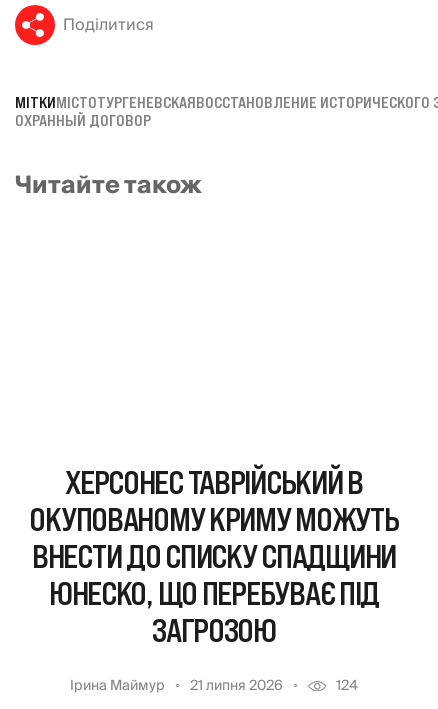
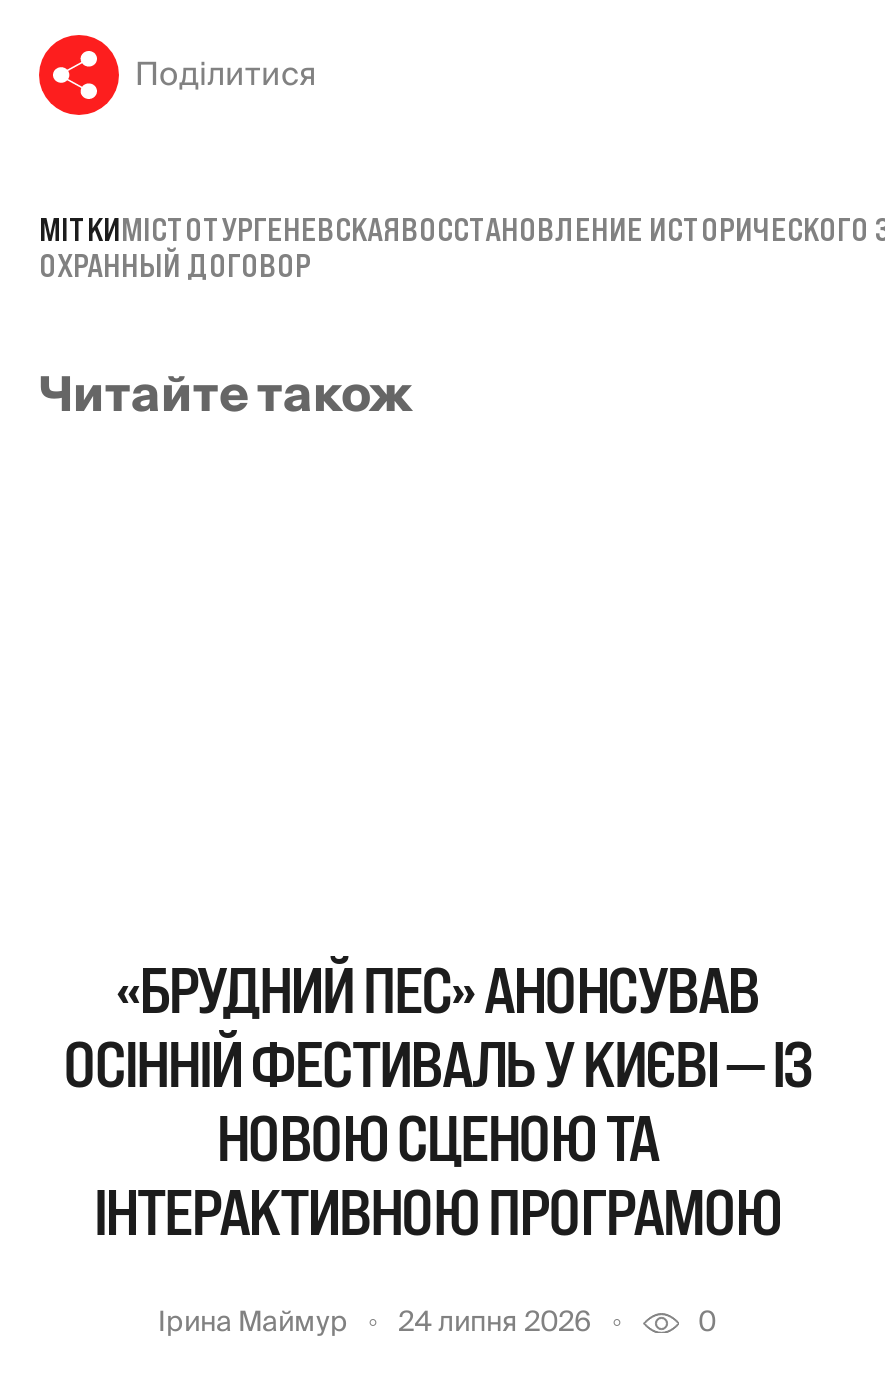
[29,465,399,649] ХЕРСОНЕС ТАВРІЙСЬКИЙ В | ОКУПОВАНОМУ КРИМУ МОЖУТЬ | ВНЕСТИ ДО СПИСКУ СПАДЩИНИ | ЮНЕСКО, ЩО ПЕРЕБУВАЄ ПІД | ЗАГРОЗОЮ -> [63,954,811,1248] «БРУДНИЙ ПЕС» АНОНСУВАВ | ОСІННІЙ ФЕСТИВАЛЬ У КИЄВІ — ІЗ | НОВОЮ СЦЕНОЮ ТА | ІНТЕРАКТИВНОЮ ПРОГРАМОЮ
[190,674,358,698] 21 липня 2026 | 124 -> [398,1298,716,1346] 24 липня 2026 | 0

